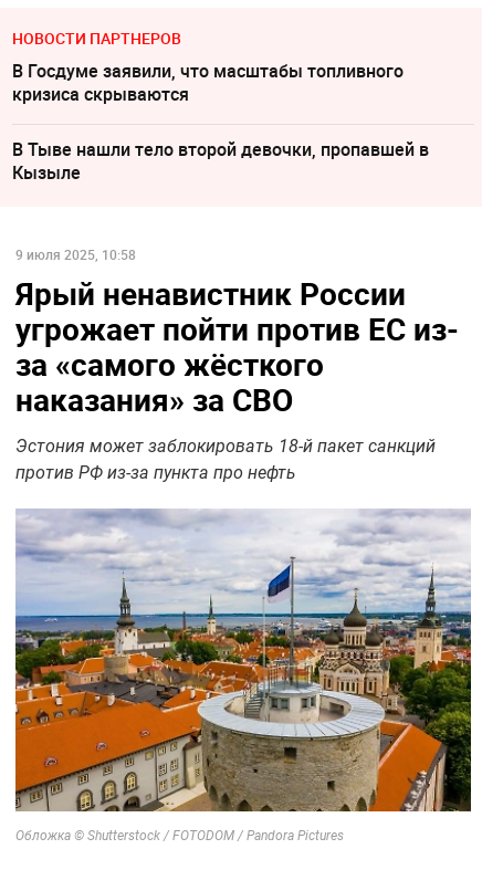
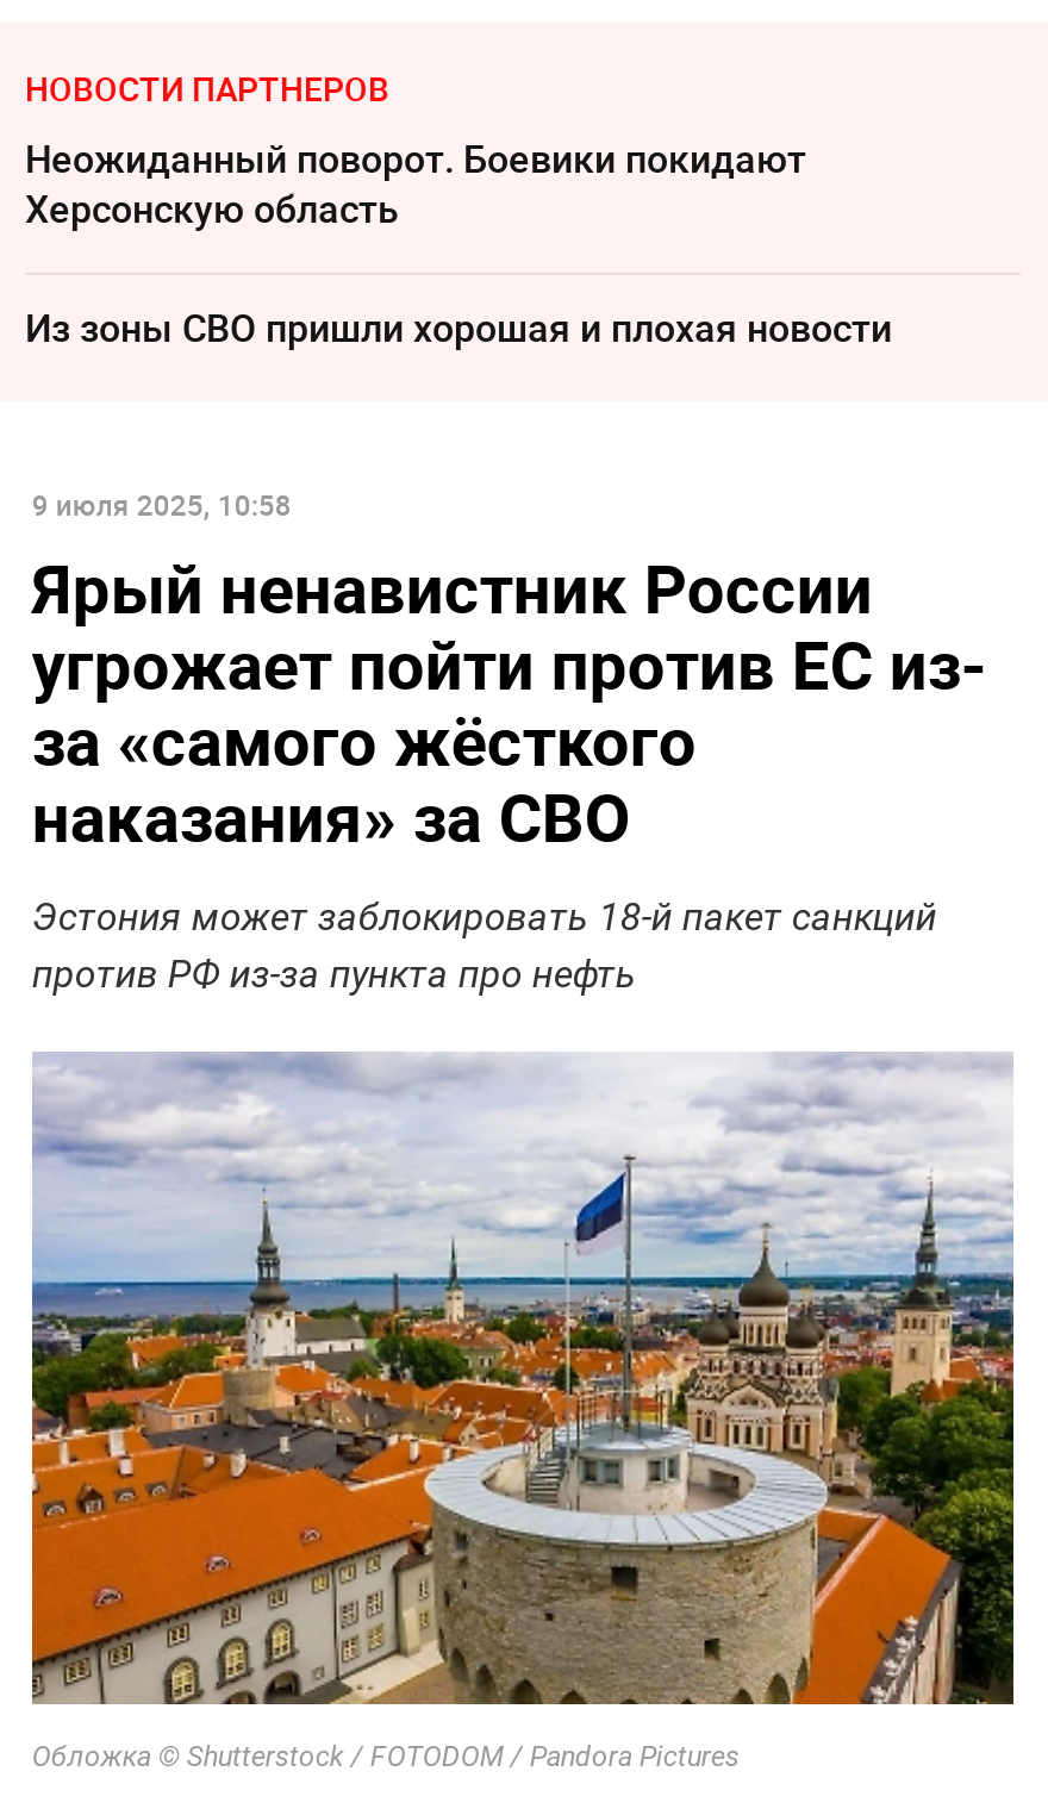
[12,59,404,106] В Госдуме заявили, что масштабы топливного | кризиса скрываются -> [25,132,806,235] Неожиданный поворот. Боевики покидают | Херсонскую область
[12,137,429,185] В Тыве нашли тело второй девочки, пропавшей в | Кызыле -> [25,301,892,354] Из зоны СВО пришли хорошая и плохая новости

